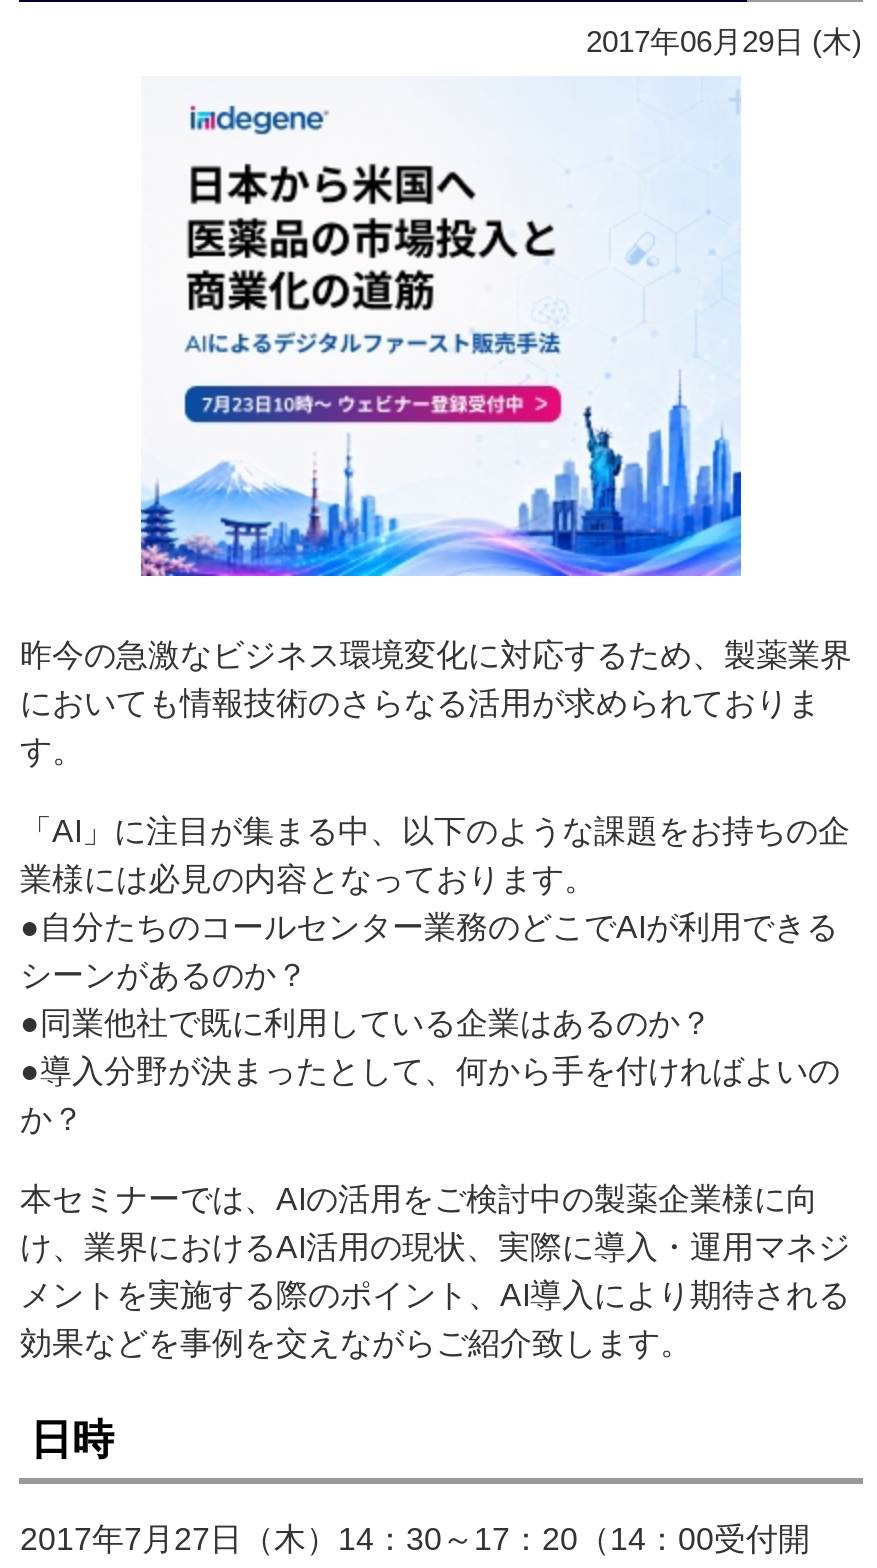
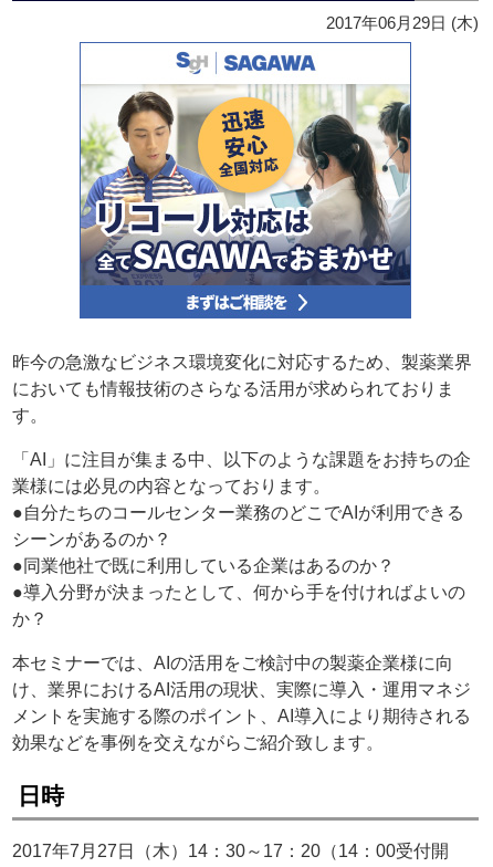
[139,76,741,578] [image] -> [78,41,412,320] [image]

